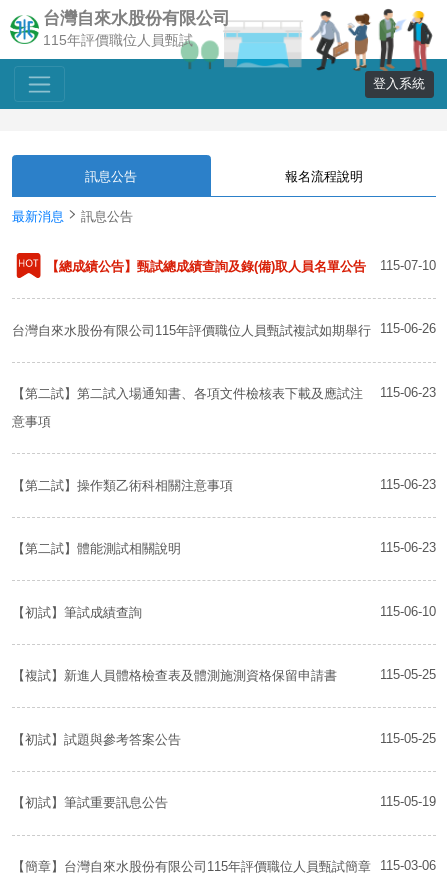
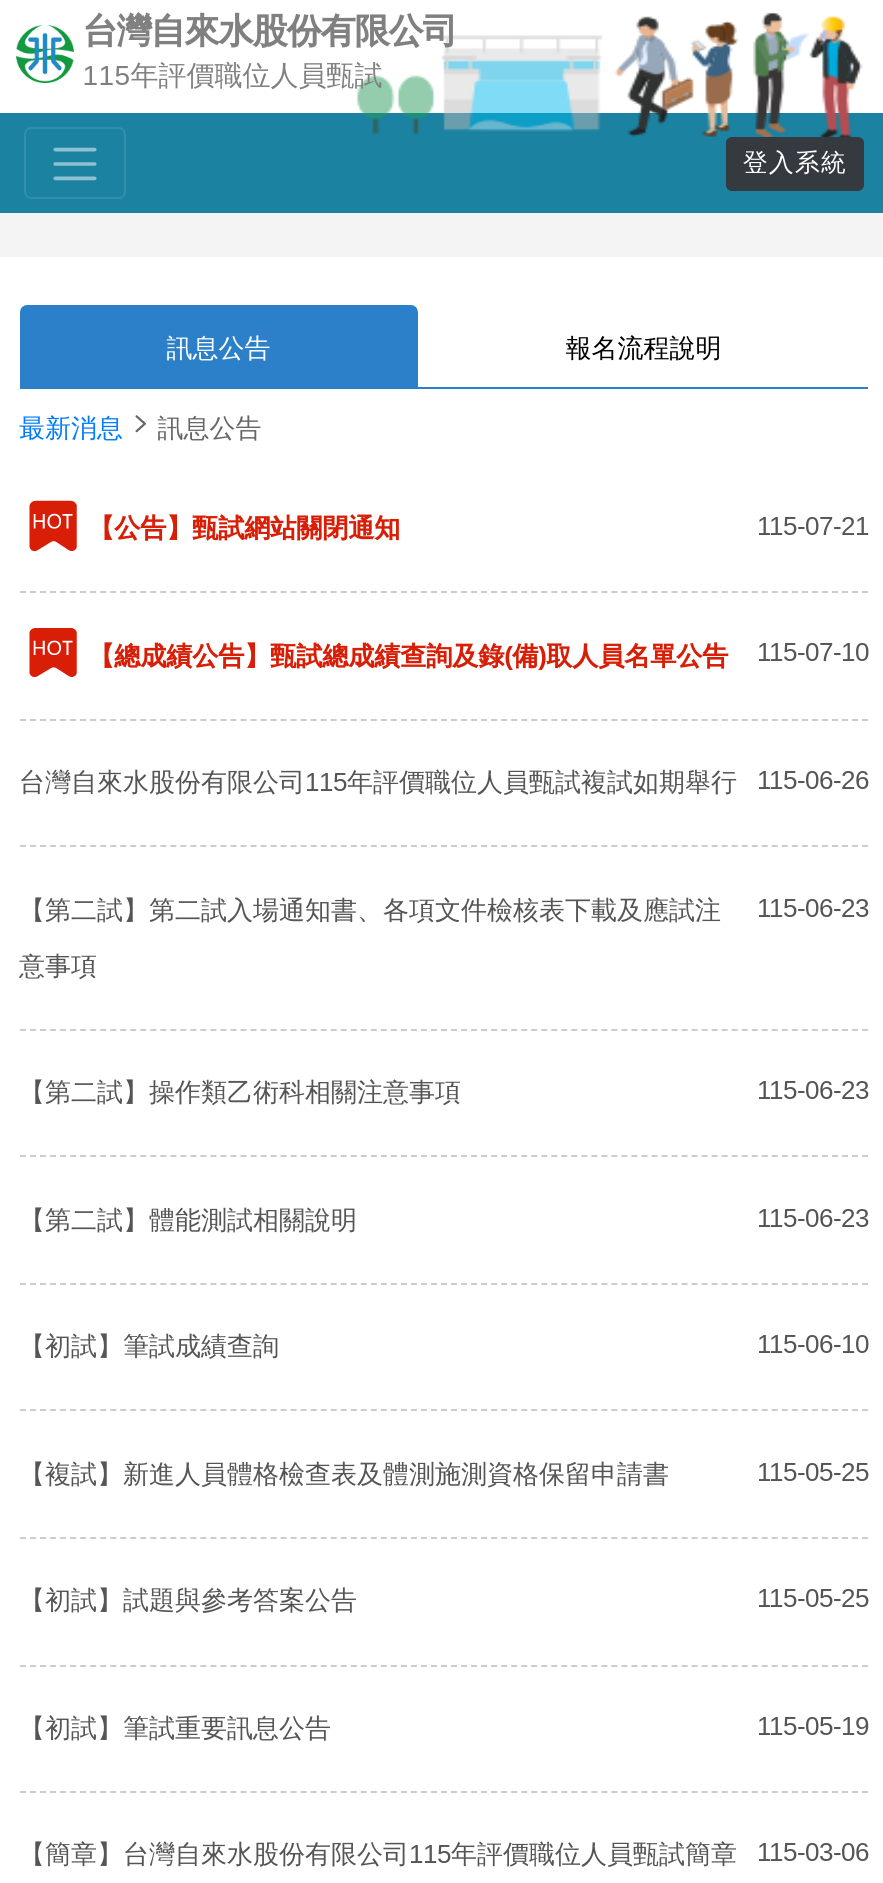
none -> [88,511,869,543] 【公告】甄試網站關閉通知 | 115-07-21

